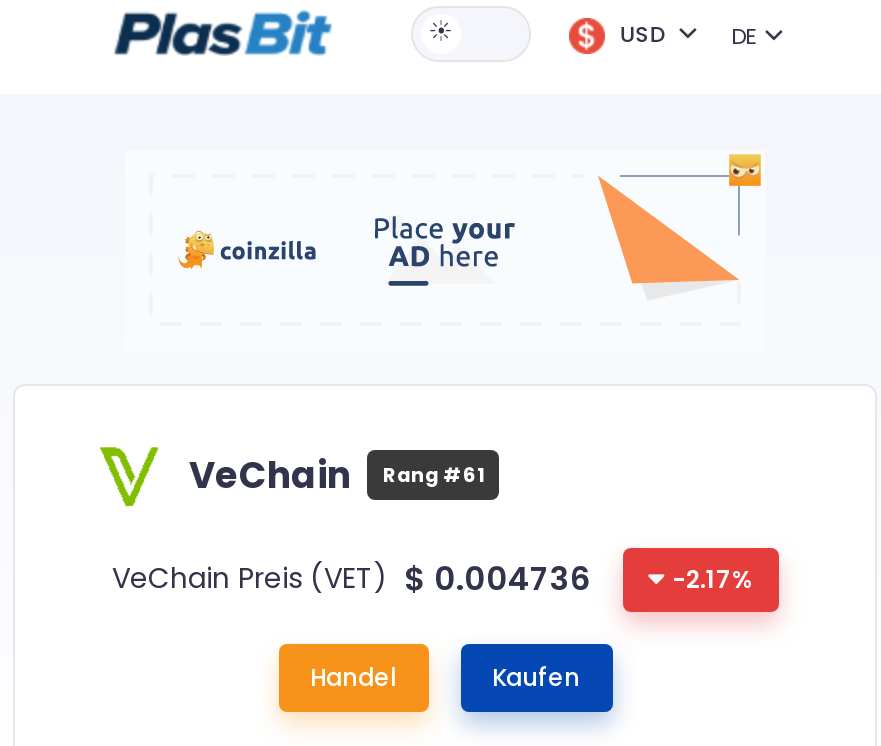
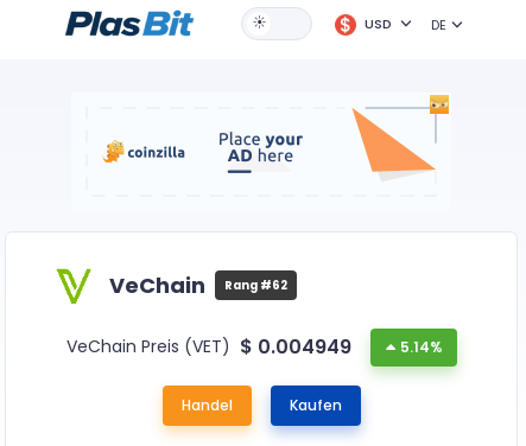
[189,450,483,500] VeChain Rang #61 -> [109,270,287,300] VeChain Rang #62
[112,555,590,601] VeChain Preis (VET) $0.004736 -> [66,333,351,360] VeChain Preis (VET) $0.004949
[672,561,754,595] -2.17% -> [400,336,442,356] 5.14%

